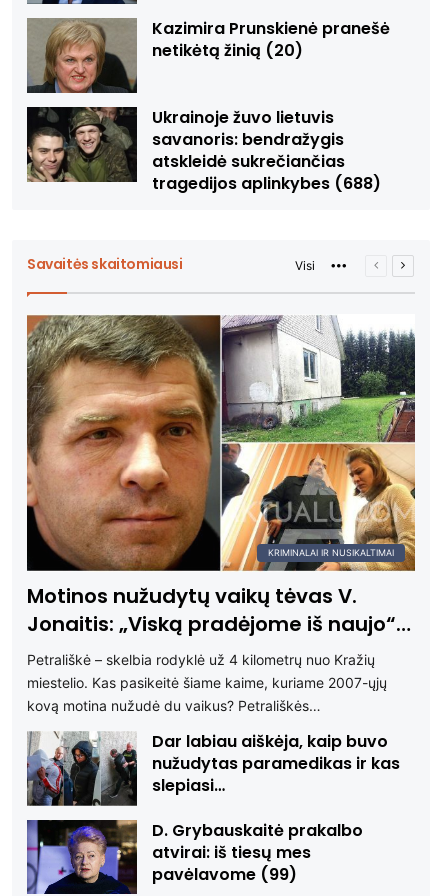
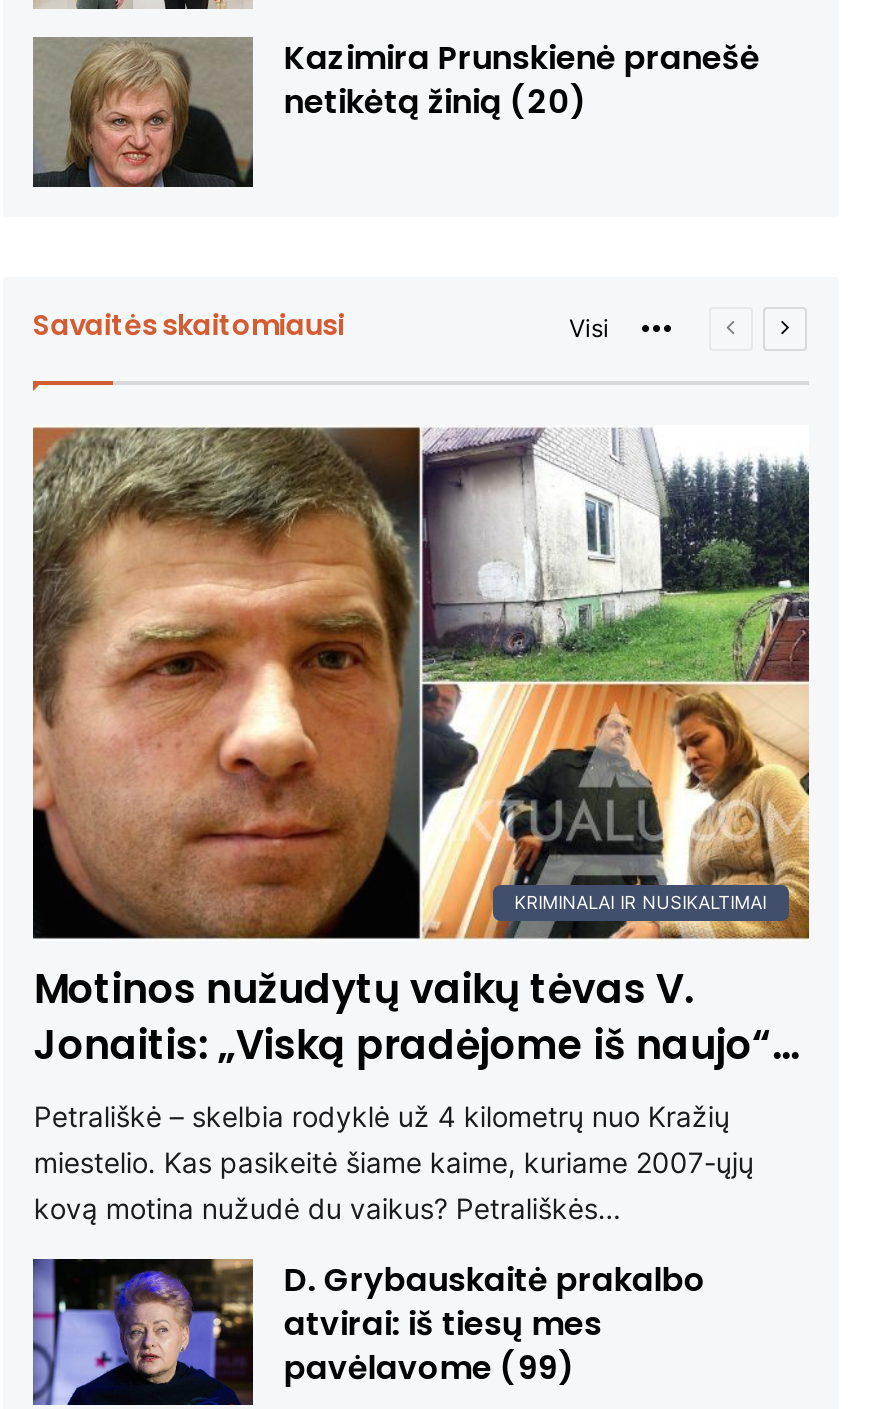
[26,106,381,195] [image] | Ukrainoje žuvo lietuvis | savanoris: bendražygis | atskleidė sukrečiančias | tragedijos aplinkybes (688) -> none
[26,730,400,807] [image] | Dar labiau aiškėja, kaip buvo | nužudytas paramedikas ir kas | slepiasi… -> none

